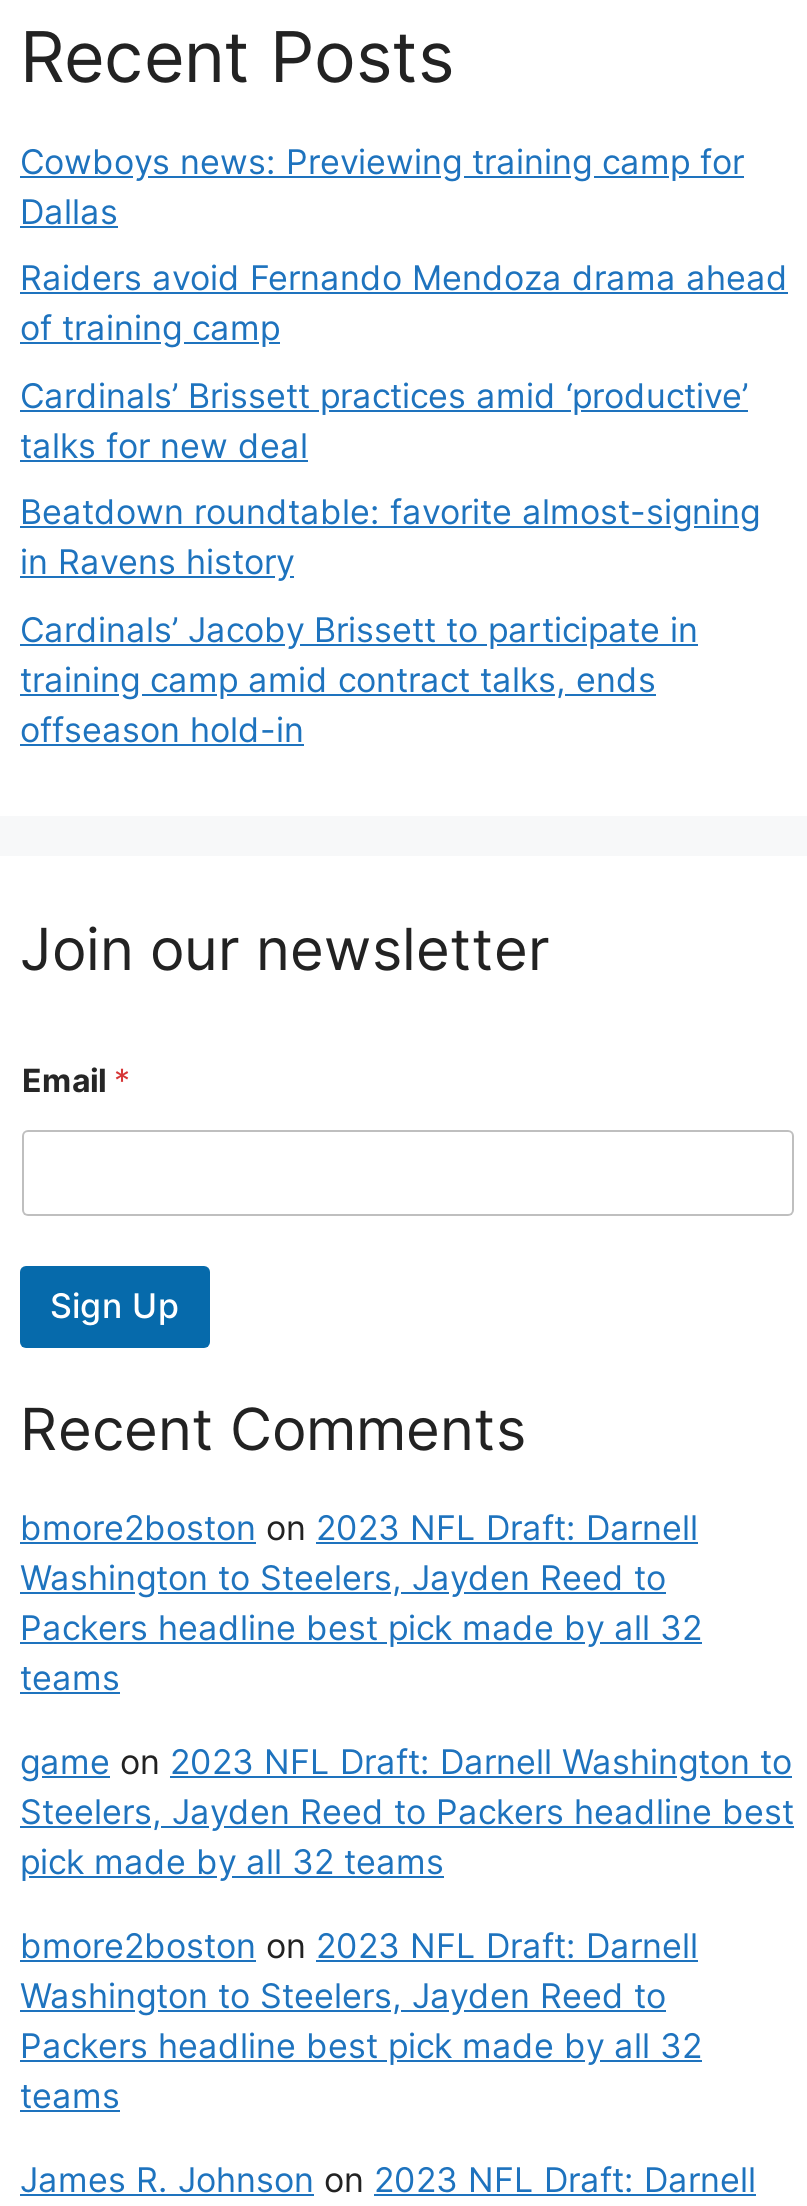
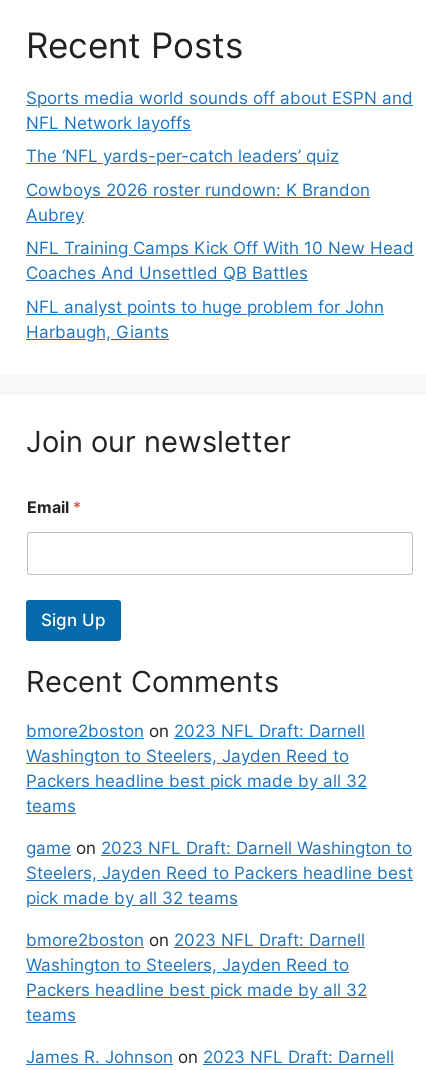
[20,141,744,231] Cowboys news: Previewing training camp for | Dallas -> [26,87,413,132] Sports media world sounds off about ESPN and | NFL Network layoffs
[20,258,788,348] Raiders avoid Fernando Mendoza drama ahead | of training camp -> [26,146,339,166] The ‘NFL yards-per-catch leaders’ quiz
[20,375,748,465] Cardinals’ Brissett practices amid ‘productive’ | talks for new deal -> [26,179,370,224] Cowboys 2026 roster rundown: K Brandon | Aubrey
[20,492,760,582] Beatdown roundtable: favorite almost-signing | in Ravens history -> [26,238,414,283] NFL Training Camps Kick Off With 10 New Head | Coaches And Unsettled QB Battles
[20,609,698,749] Cardinals’ Jacoby Brissett to participate in | training camp amid contract talks, ends | offseason hold-in -> [26,296,384,341] NFL analyst points to huge problem for John | Harbaugh, Giants

